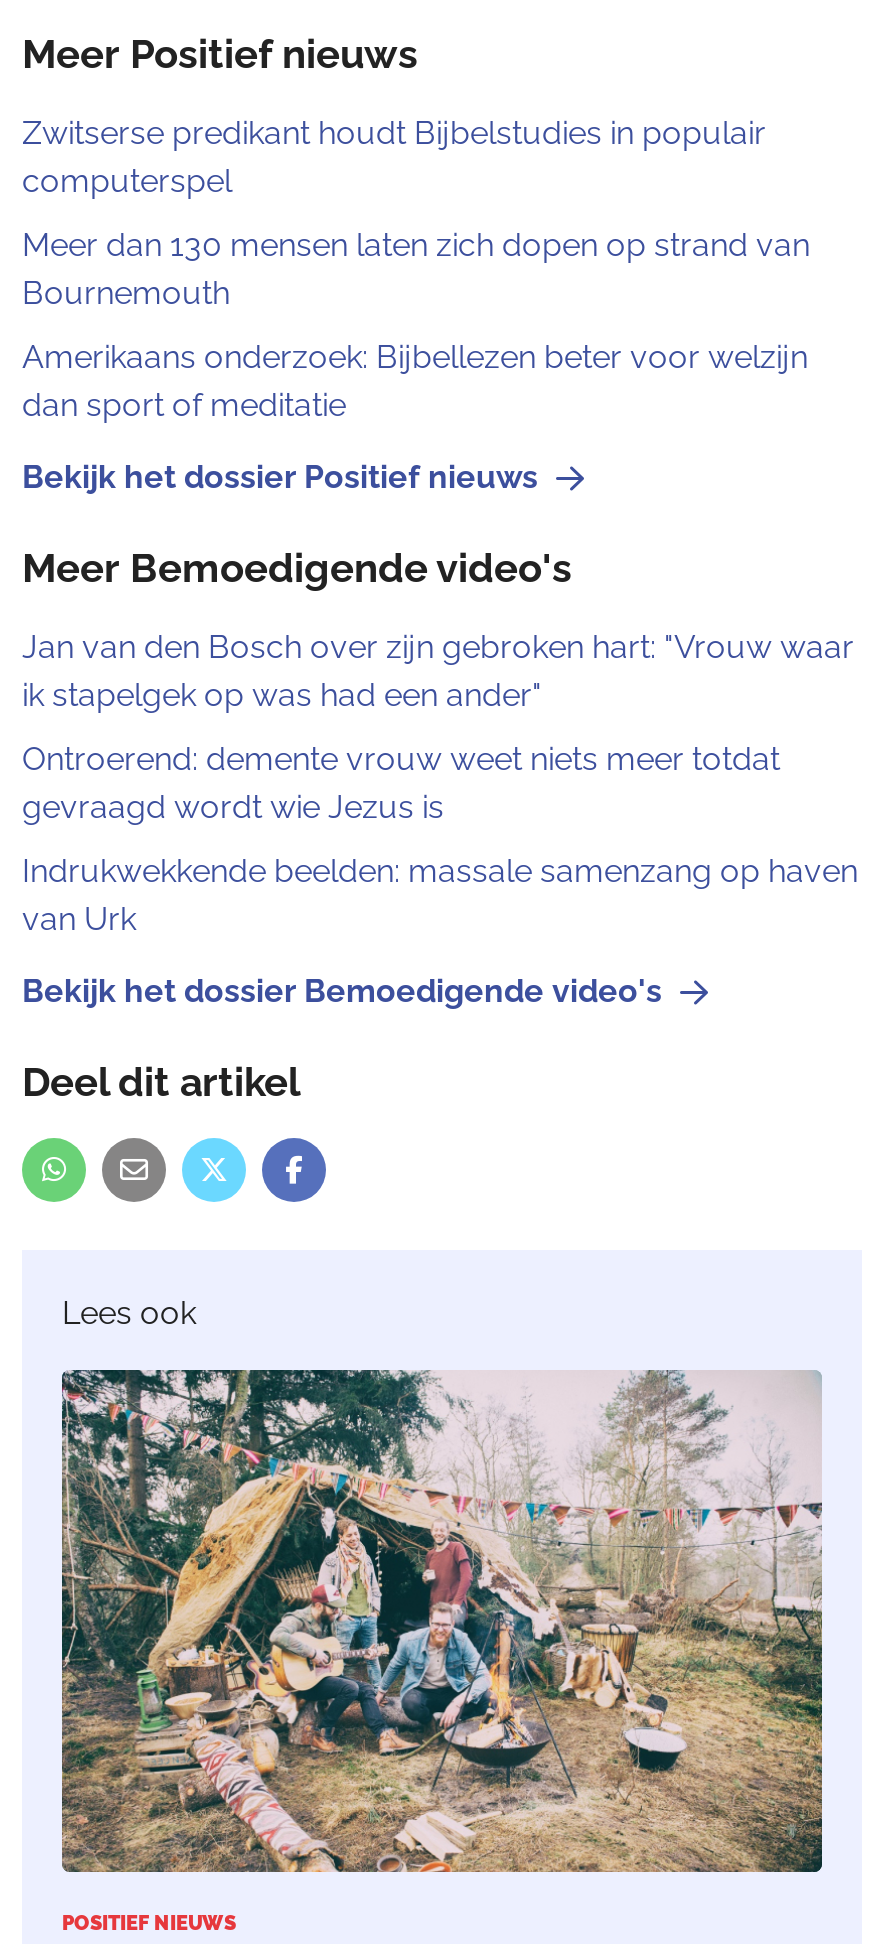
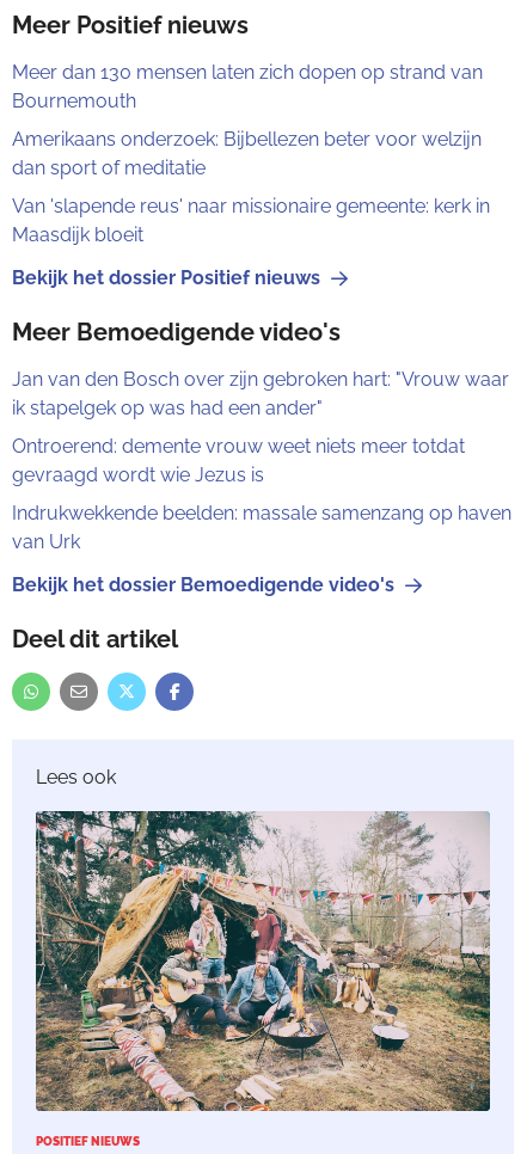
[22,114,766,200] Zwitserse predikant houdt Bijbelstudies in populair | computerspel -> none
moved [22,226,810,424] -> [12,61,483,179]: Meer dan 130 mensen laten zich dopen op strand van | Bournemouth | Amerikaans onderzoek: Bijbellezen beter voor welzijn | dan sport of meditatie
none -> [12,195,490,246] Van 'slapende reus' naar missionaire gemeente: kerk in | Maasdijk bloeit

